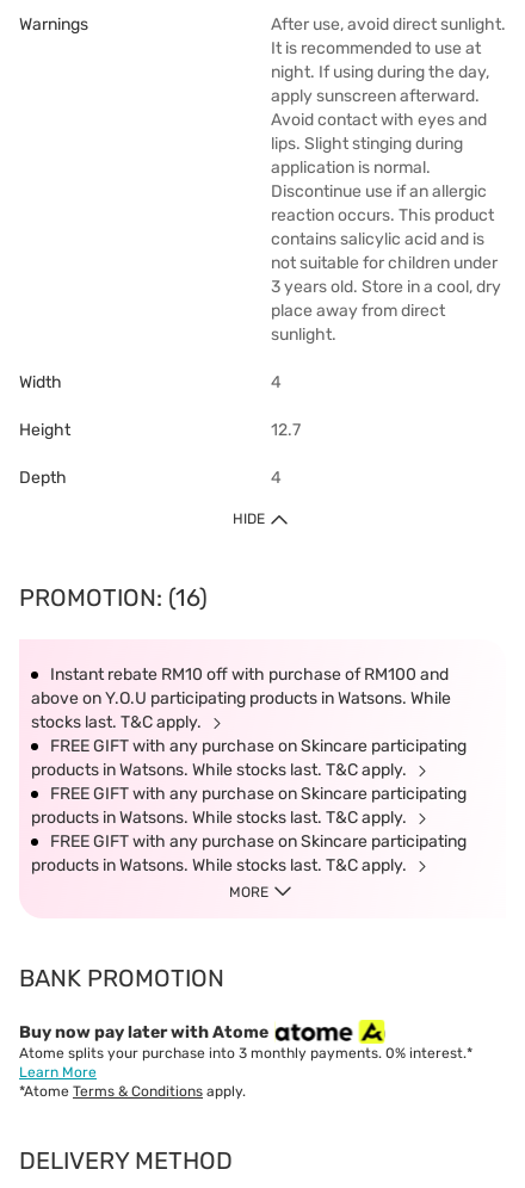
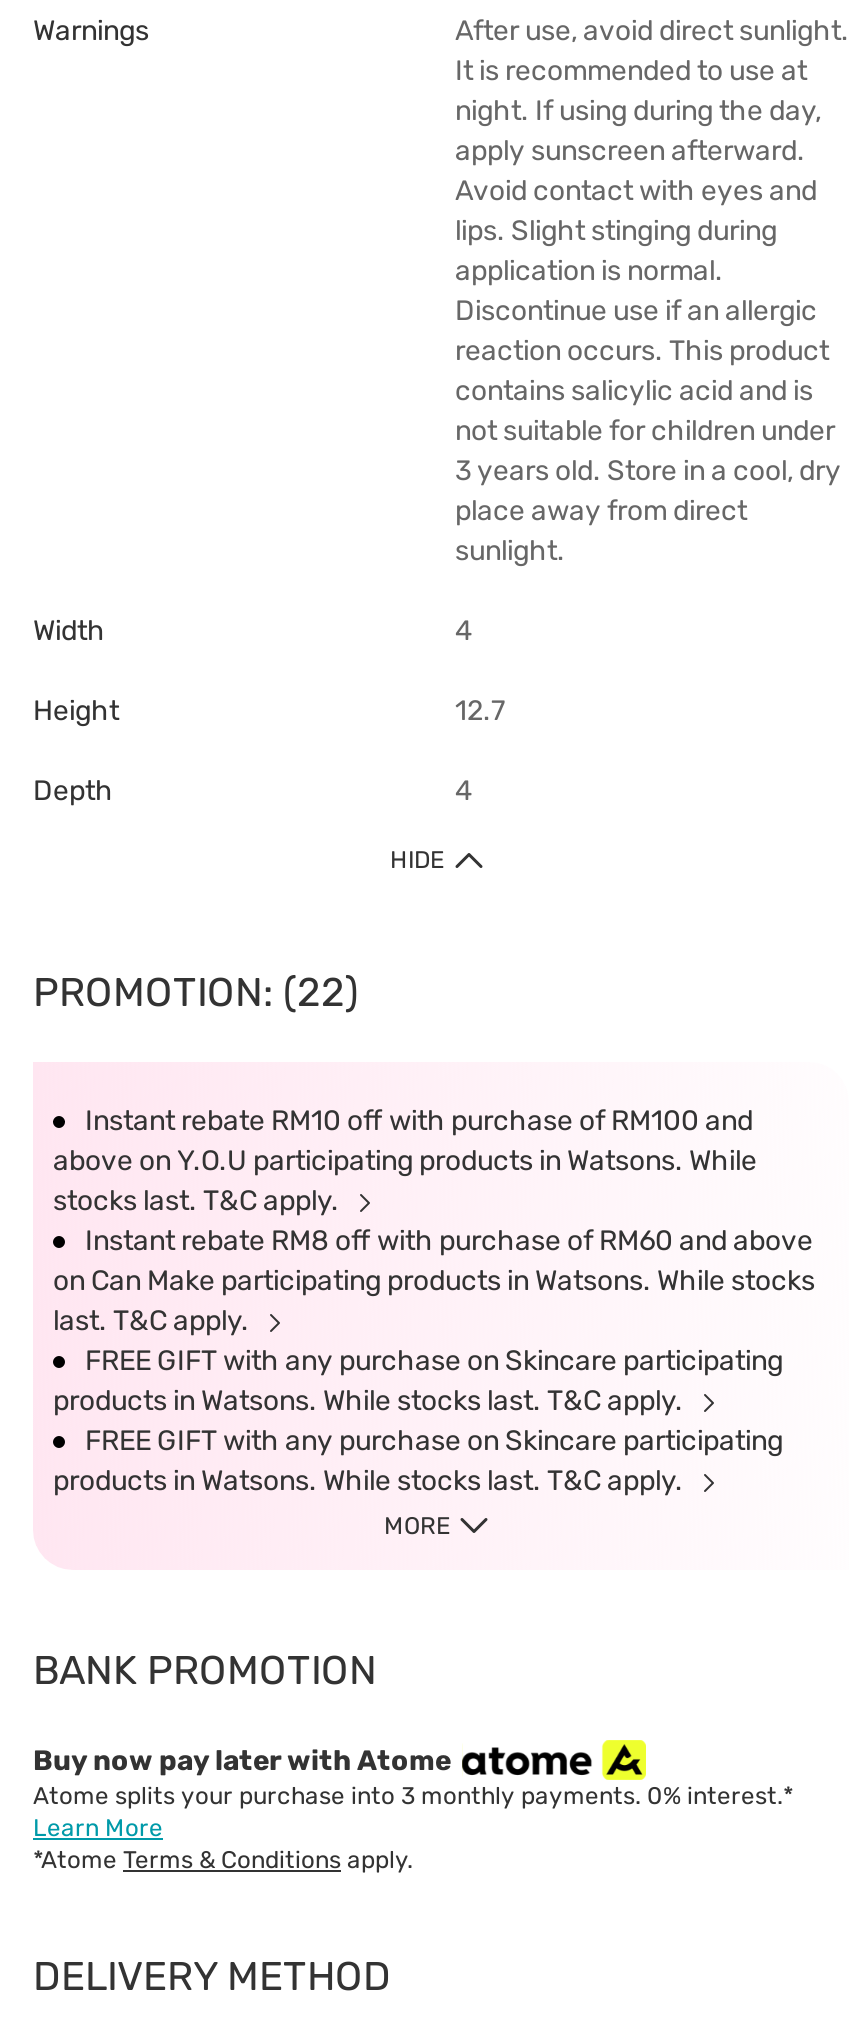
[19,583,208,612] PROMOTION: (16) -> [33,968,359,1016] PROMOTION: (22)
[31,736,467,780] FREE GIFT with any purchase on Skincare participating | products in Watsons. While stocks last. T&C apply. -> [53,1224,815,1338] Instant rebate RM8 off with purchase of RM60 and above | on Can Make participating products in Watsons. While stocks | last. T&C apply.

